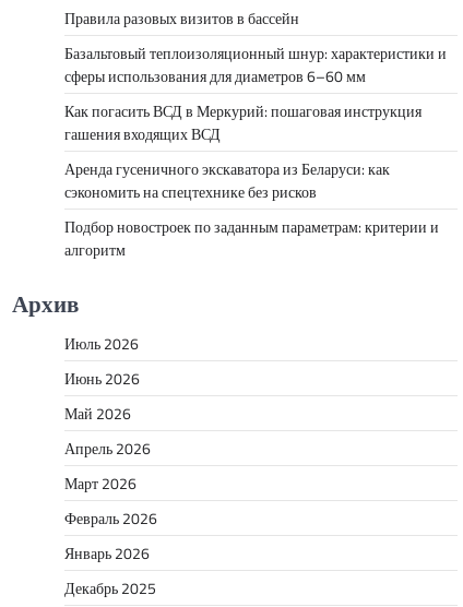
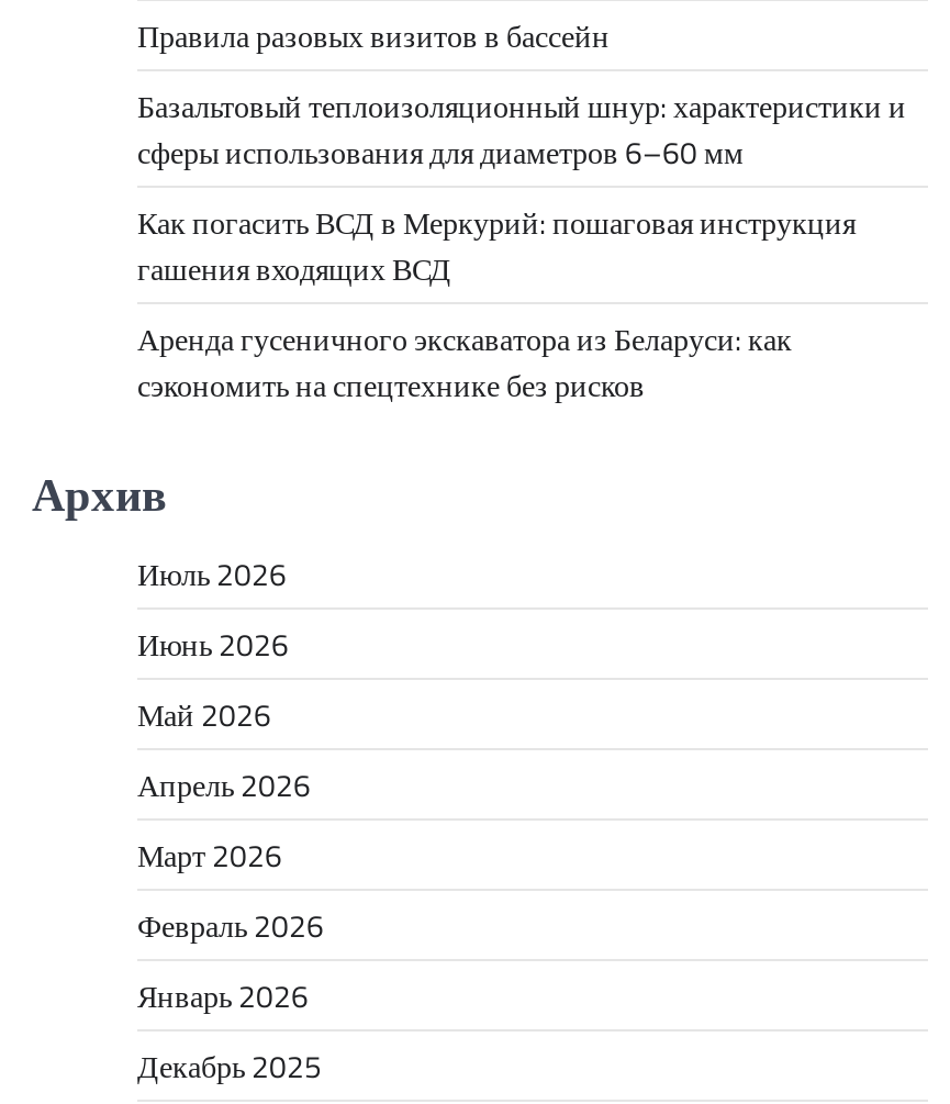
[64,215,439,260] Подбор новостроек по заданным параметрам: критерии и | алгоритм -> none

